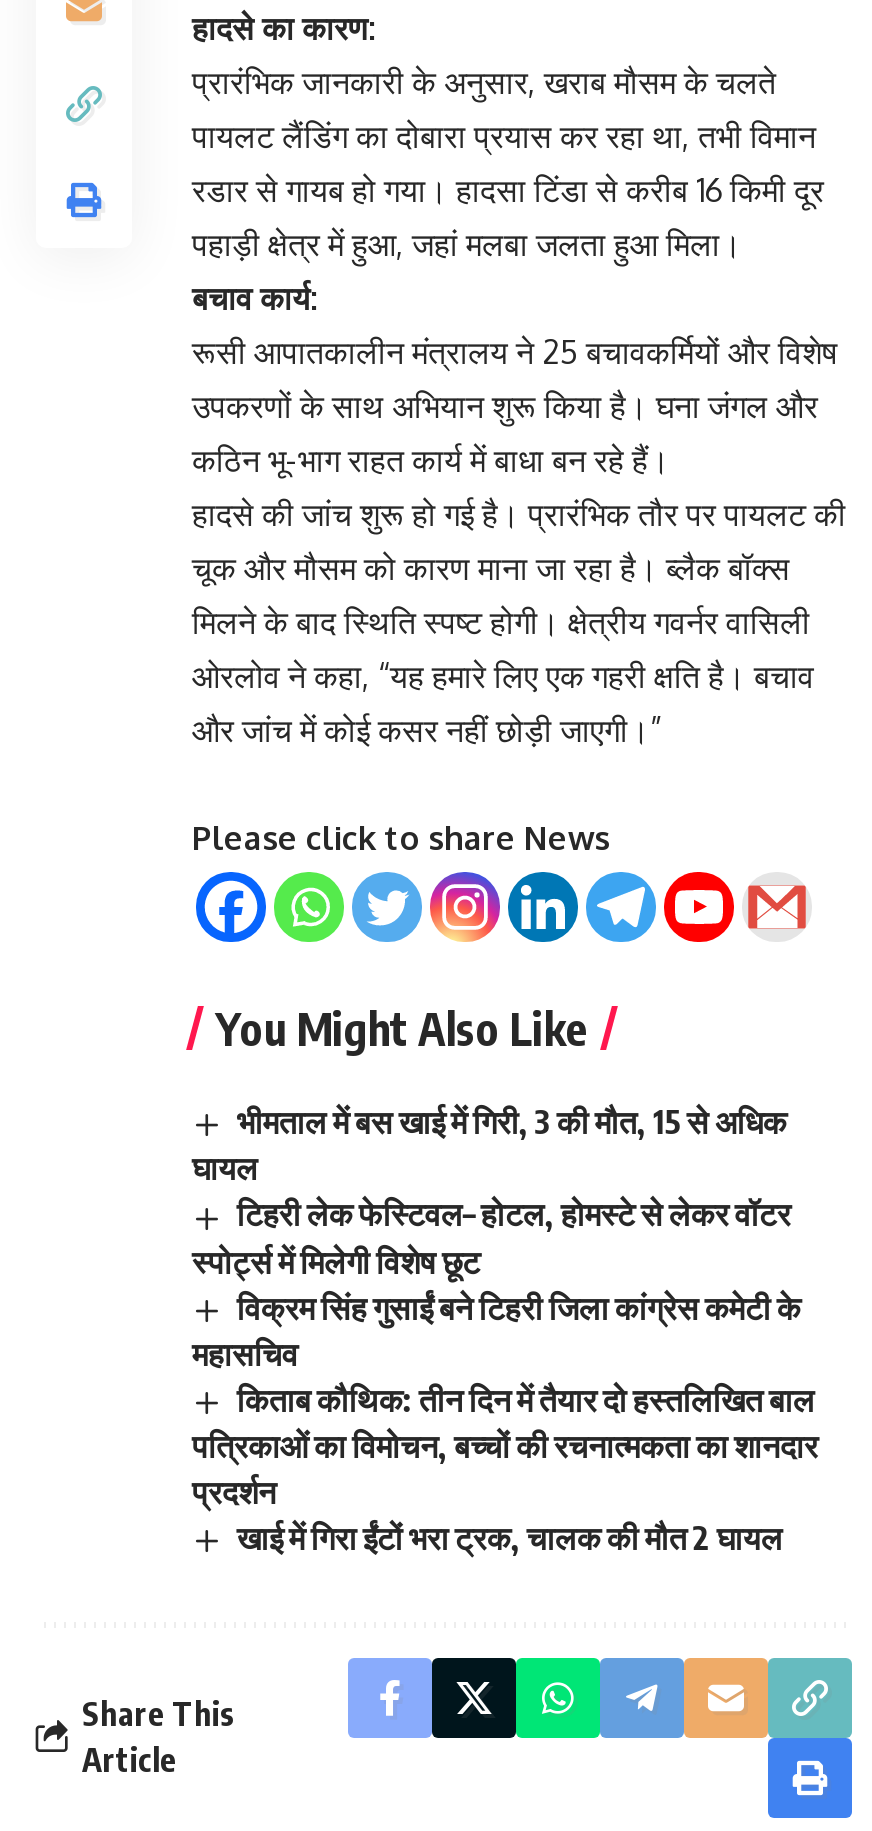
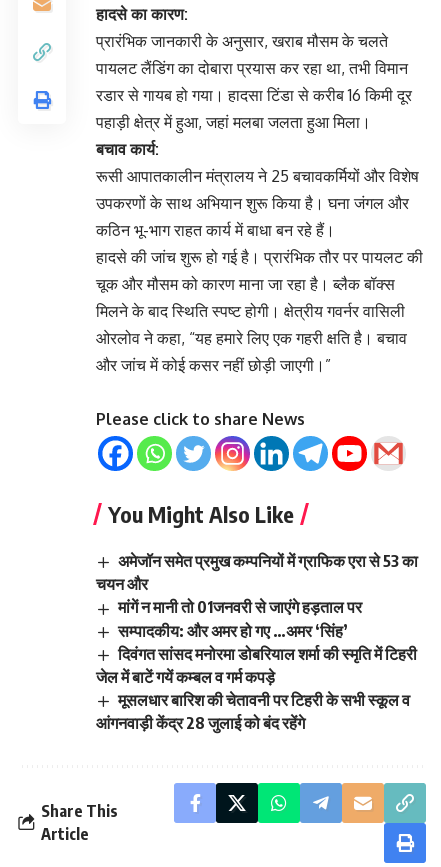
[192,1103,818,1558] भीमताल में बस खाई में गिरी, 3 की मौत, 15 से अधिक | घायल | टिहरी लेक फेस्टिवल– होटल, होमस्टे से लेकर वॉटर | स्पोर्ट्स में मिलेगी विशेष छूट | विक्रम सिंह गुसाईं बने टिहरी जिला कांग्रेस कमेटी के | महासचिव | किताब कौथिक: तीन दिन में तैयार दो हस्तलिखित बाल | पत्रिकाओं का विमोचन, बच्चों की रचनात्मकता का शानदार | प्रदर्शन | खाई में गिरा ईंटों भरा ट्रक, चालक की मौत 2 घायल -> [96,551,418,733] अमेजॉन समेत प्रमुख कम्पनियों में ग्राफिक एरा से 53 का | चयन और | मांगें न मानी तो 01जनवरी से जाएंगे हड़ताल पर | सम्पादकीय: और अमर हो गए …अमर ‘सिंह’ | दिवंगत सांसद मनोरमा डोबरियाल शर्मा की स्मृति में टिहरी | जेल में बाटें गयें कम्बल व गर्म कपड़े | मूसलधार बारिश की चेतावनी पर टिहरी के सभी स्कूल व | आंगनवाड़ी केंद्र 28 जुलाई को बंद रहेंगे

